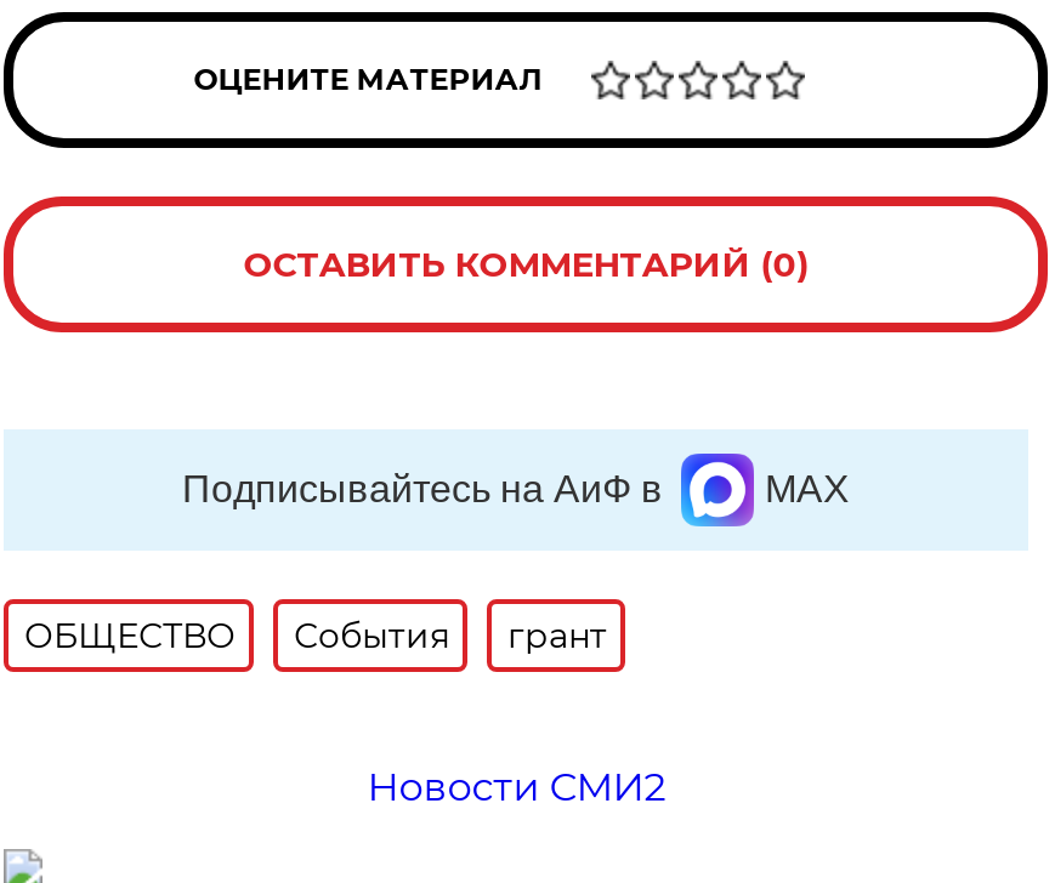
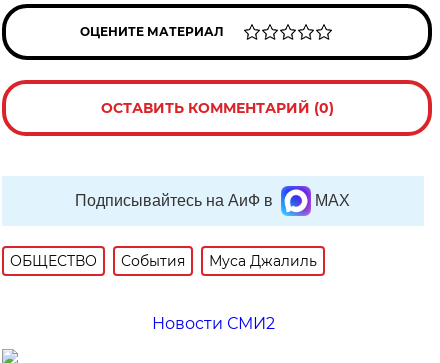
[507,613,607,656] грант -> [209,252,317,270] Муса Джалиль

